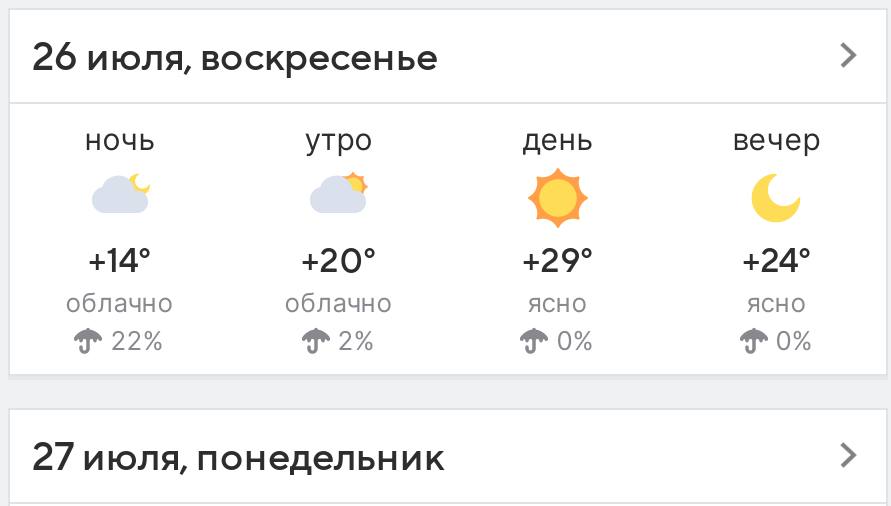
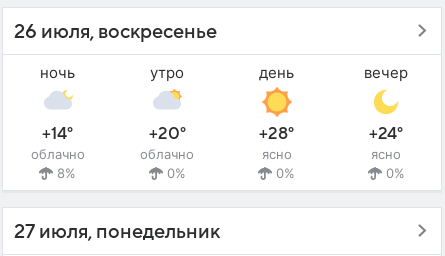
[522,244,592,280] +29° -> [259,125,294,143] +28°
[110,325,164,357] 22% -> [57,165,76,181] 8%
[338,325,376,357] 2% -> [167,165,186,181] 0%

